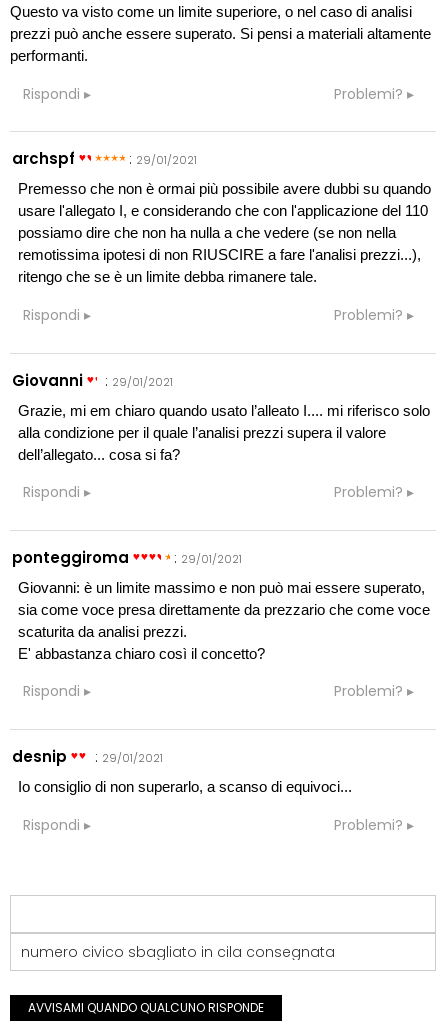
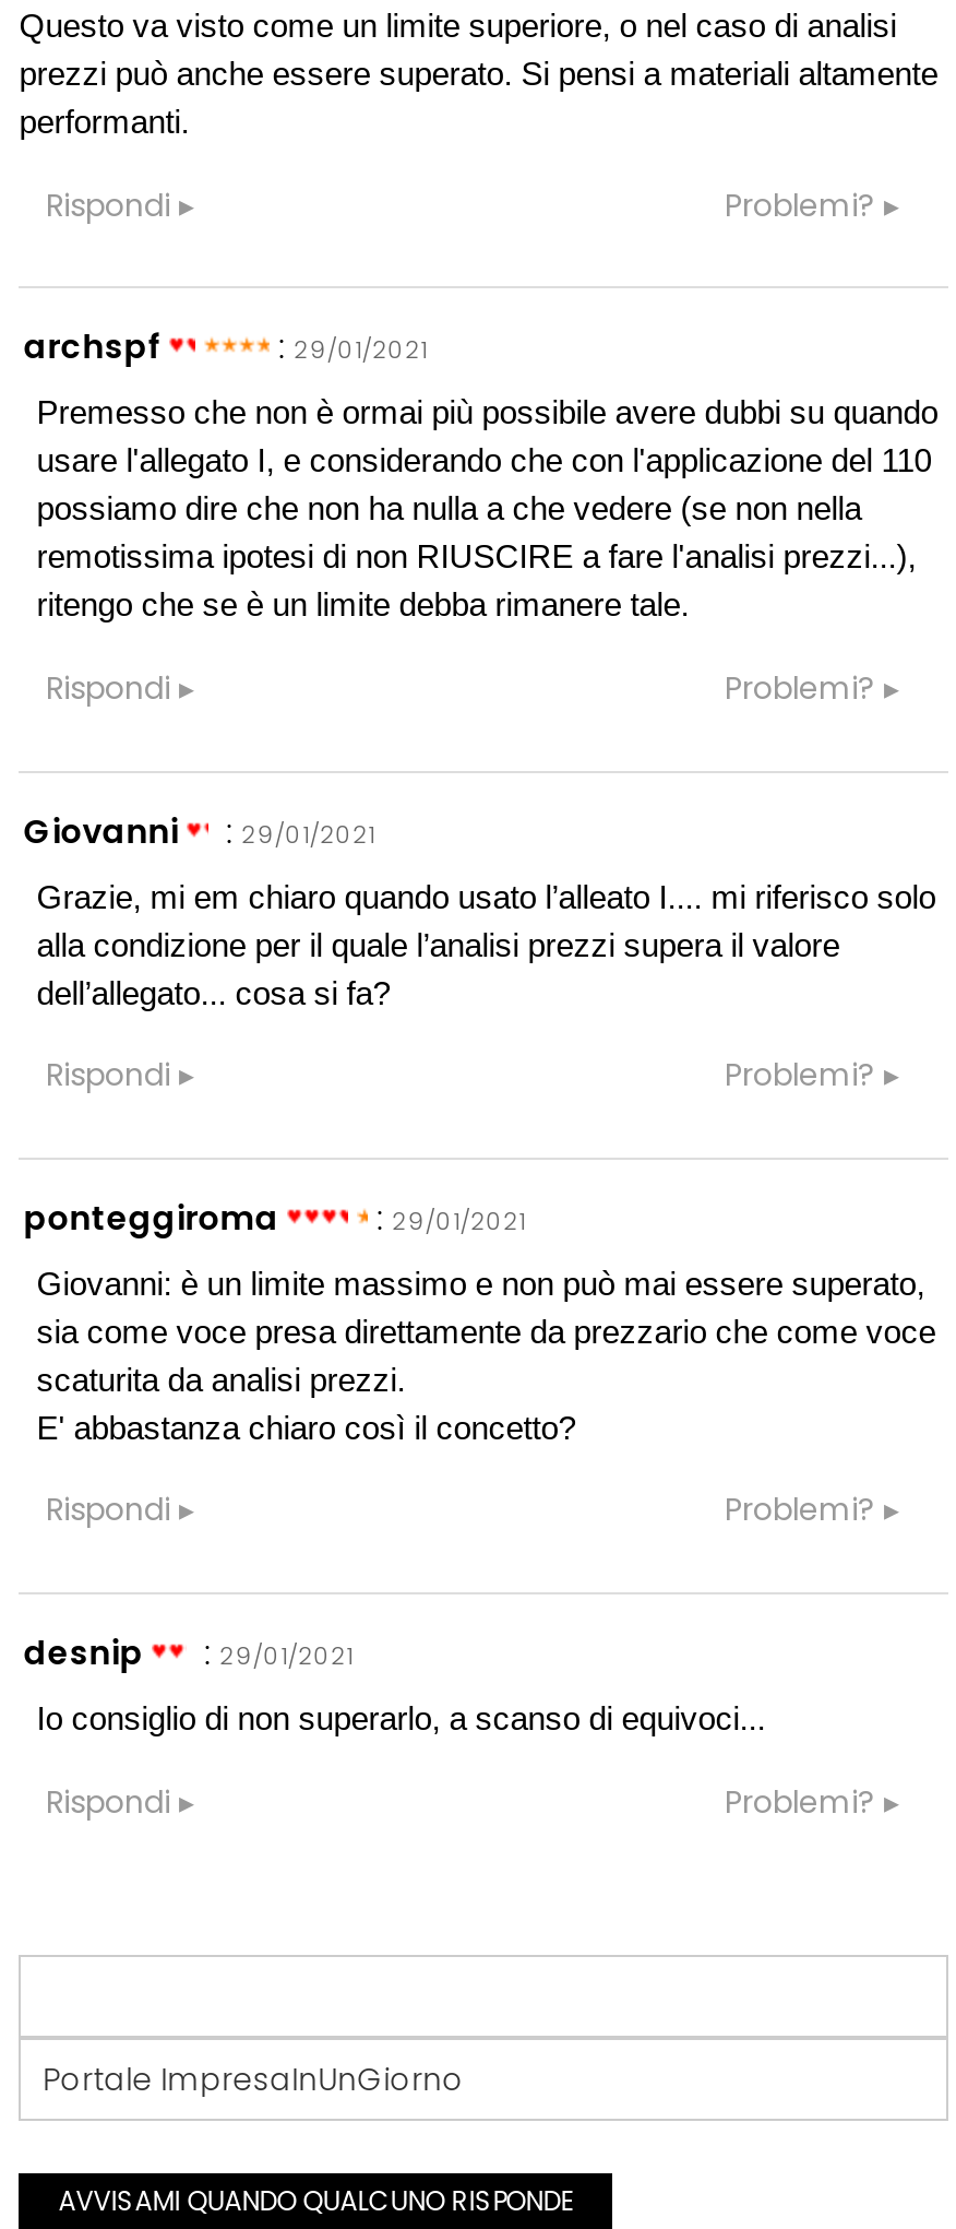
[21,942,335,962] numero civico sbagliato in cila consegnata -> [43,2057,464,2101] Portale ImpresaInUnGiorno

